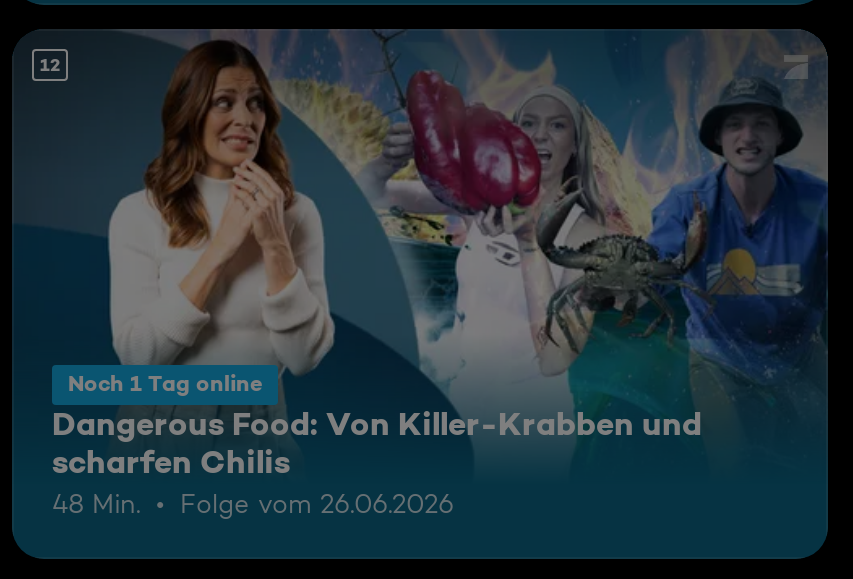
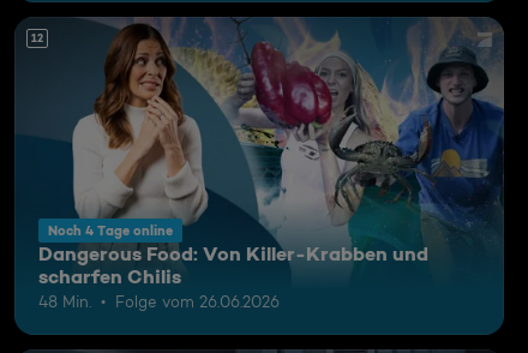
[68,369,262,397] Noch 1 Tag online -> [48,222,173,239] Noch 4 Tage online

